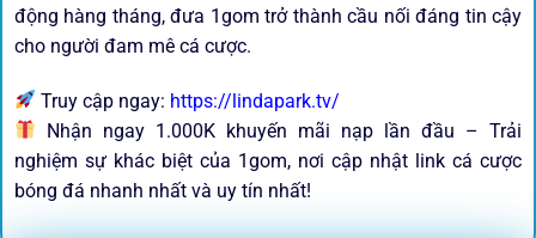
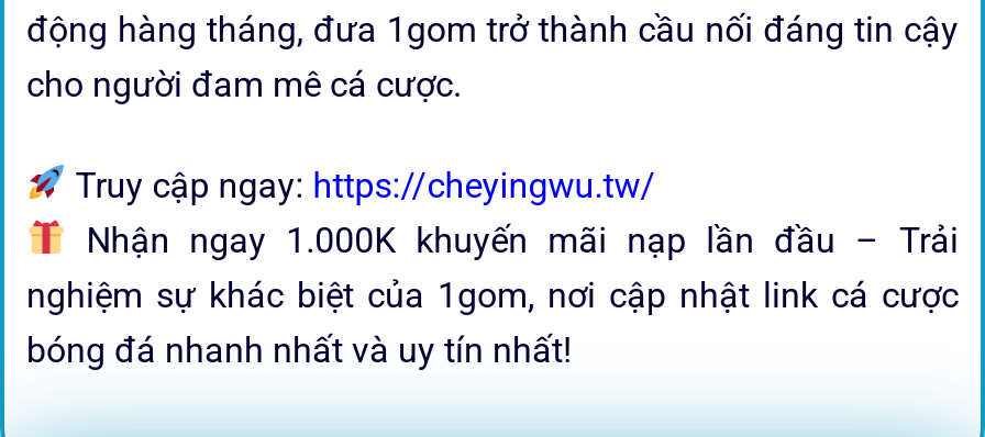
[36,89,340,112] Truy cập ngay: https://lindapark.tv/ -> [66,164,656,206] Truy cập ngay: https://cheyingwu.tw/

